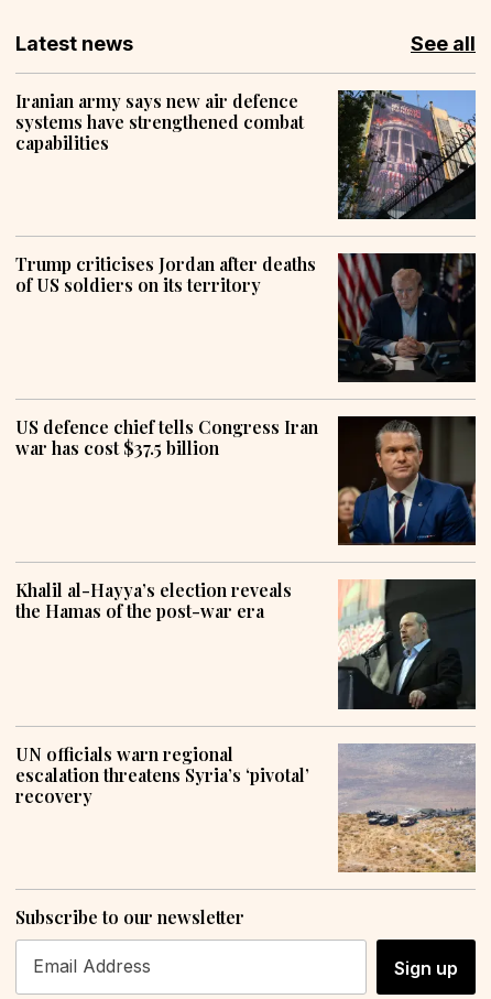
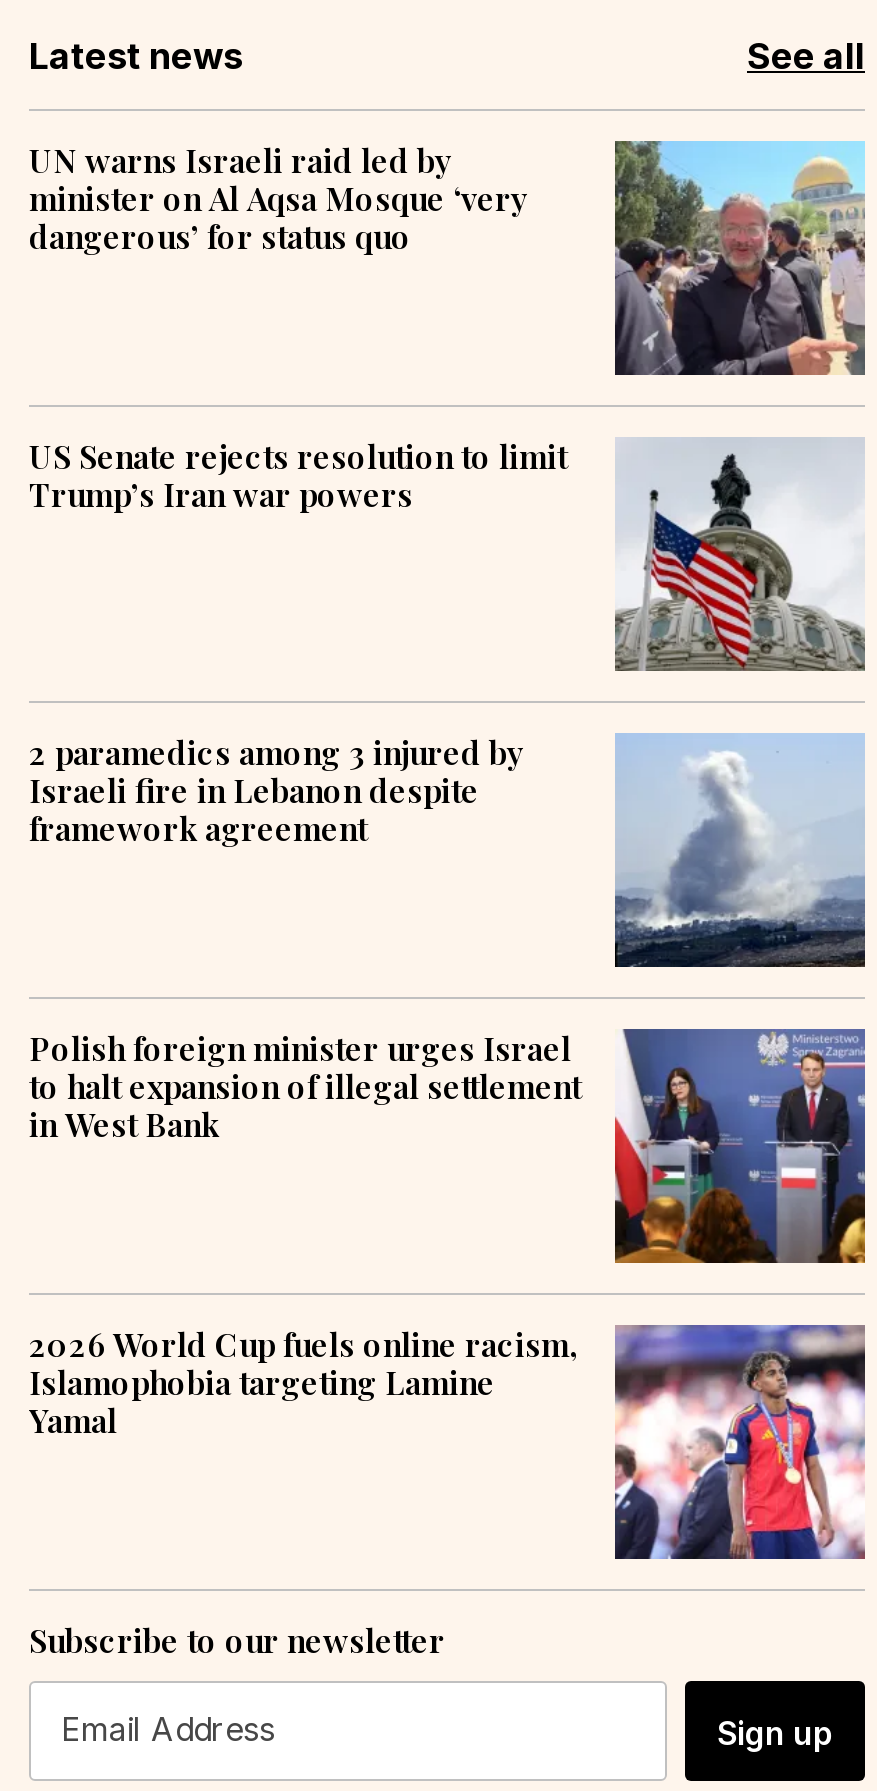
[15,90,304,155] Iranian army says new air defence | systems have strengthened combat | capabilities -> [29,139,529,257] UN warns Israeli raid led by | minister on Al Aqsa Mosque ‘very | dangerous’ for status quo
[337,89,477,220] [image] -> [613,140,865,376] [image]
[15,252,477,382] [image] | Trump criticises Jordan after deaths | of US soldiers on its territory -> [29,435,865,670] [image] | US Senate rejects resolution to limit | Trump’s Iran war powers
[15,416,318,460] US defence chief tells Congress Iran | war has cost $37.5 billion -> [29,731,525,849] 2 paramedics among 3 injured by | Israeli fire in Lebanon despite | framework agreement
[337,415,477,546] [image] -> [613,732,865,970] [image]
[15,579,292,623] Khalil al-Hayya’s election reveals | the Hamas of the post-war era -> [29,1027,581,1145] Polish foreign minister urges Israel | to halt expansion of illegal settlement | in West Bank
[338,579,477,710] [image] -> [613,1026,867,1264] [image]
[15,742,477,873] [image] | UN officials warn regional | escalation threatens Syria’s ‘pivotal’ | recovery -> [29,1323,865,1560] [image] | 2026 World Cup fuels online racism, | Islamophobia targeting Lamine | Yamal

